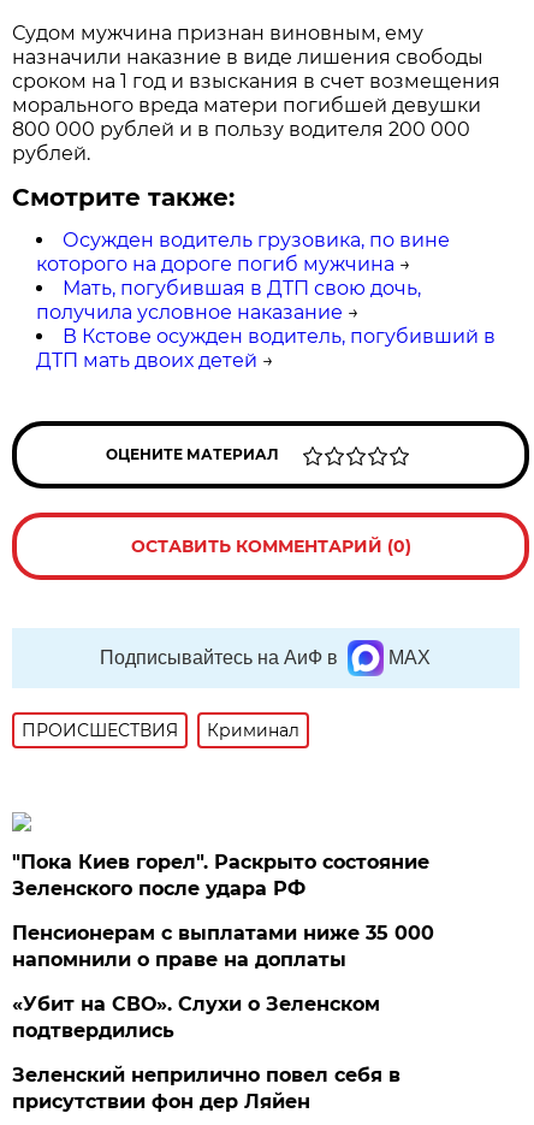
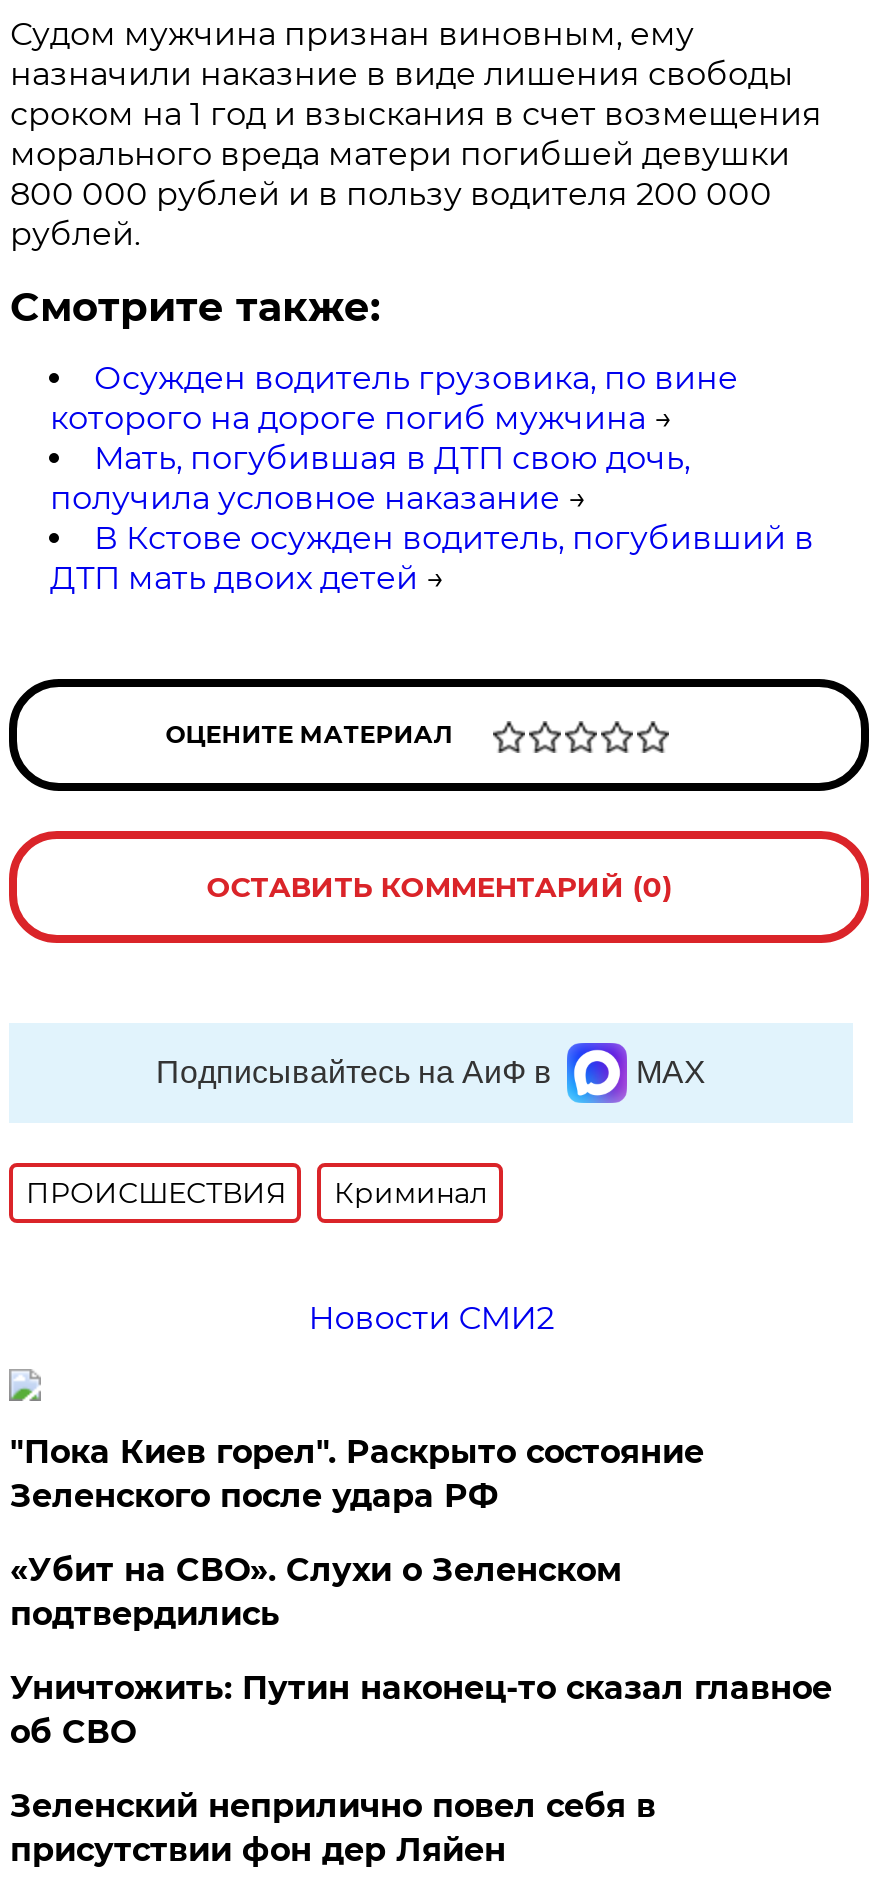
none -> [308,1299,554,1337] Новости СМИ2
[13,921,435,971] Пенсионерам с выплатами ниже 35 000 | напомнили о праве на доплаты -> none
moved [13,992,381,1042] -> [10,1551,622,1633]: «Убит на СВО». Слухи о Зеленском | подтвердились
none -> [10,1669,832,1751] Уничтожить: Путин наконец-то сказал главное | об СВО

